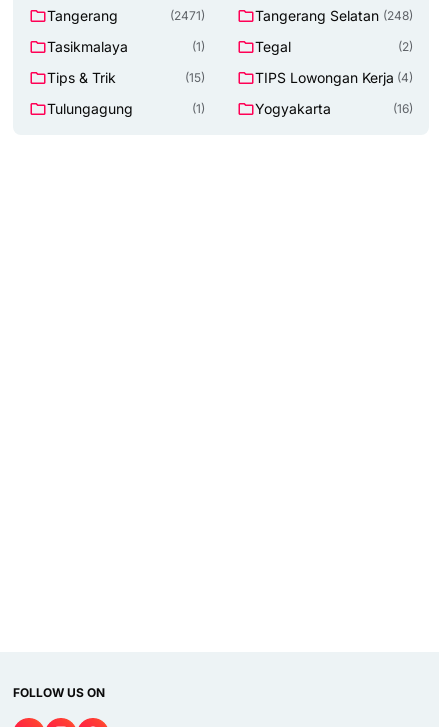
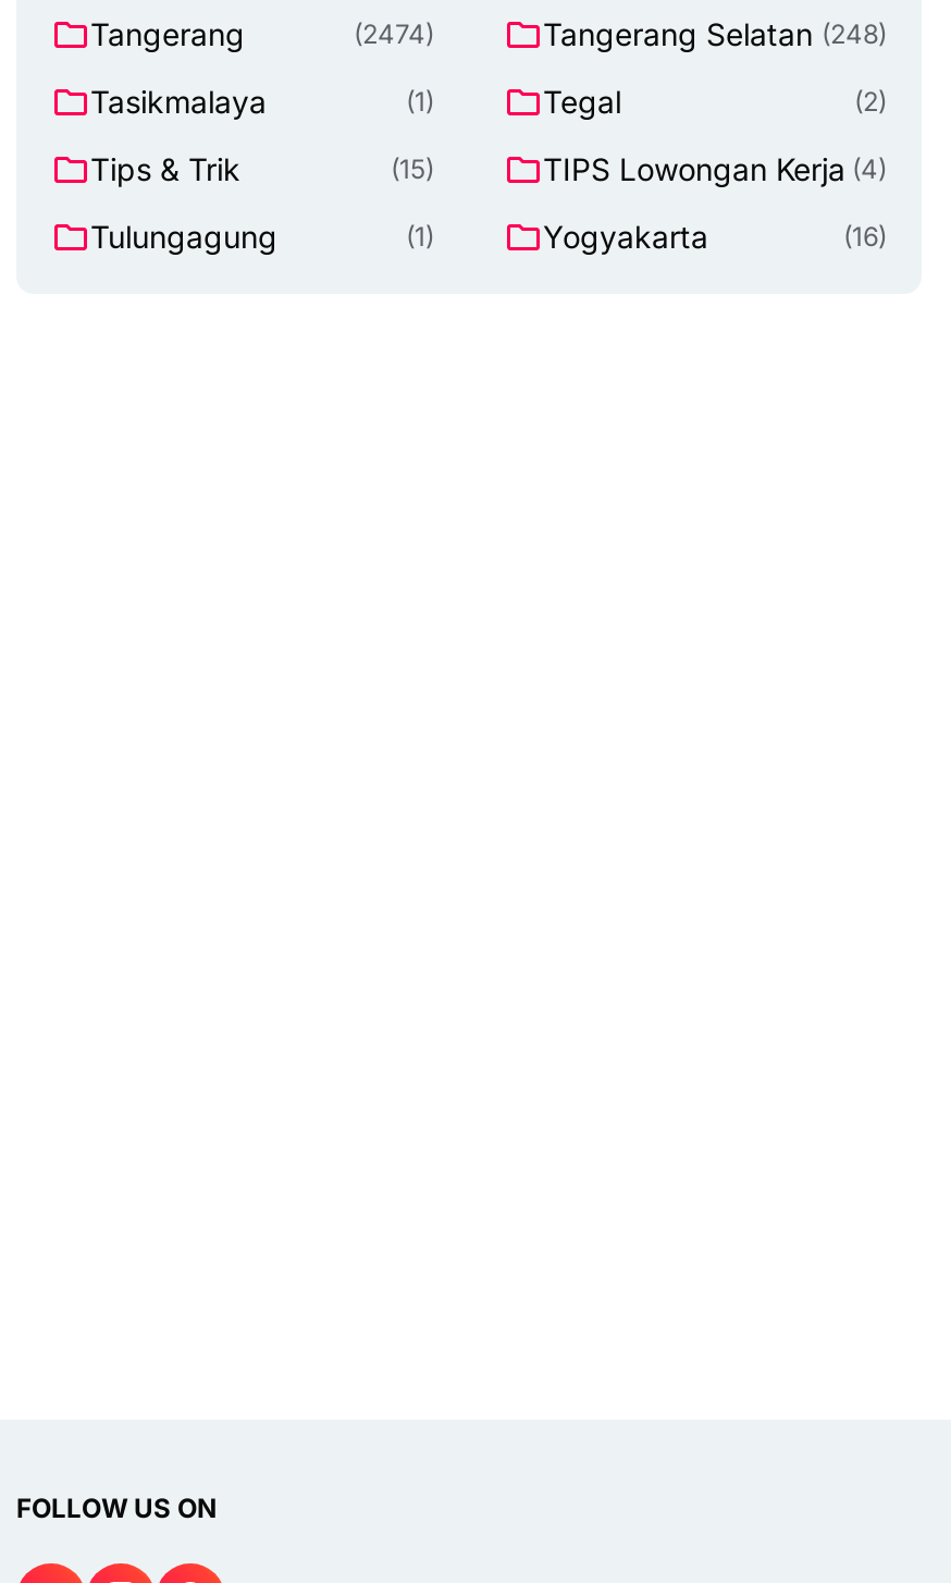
[170,7,205,22] (2471) -> [354,16,434,49] (2474)

